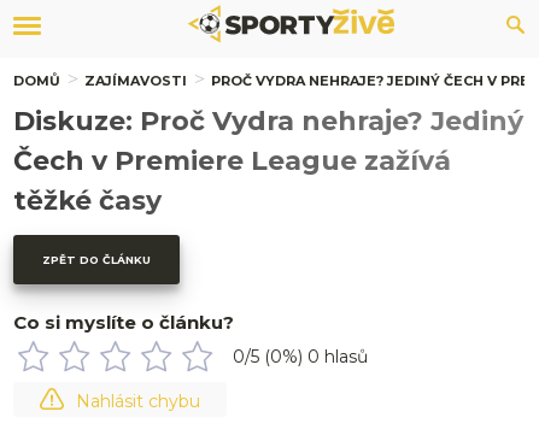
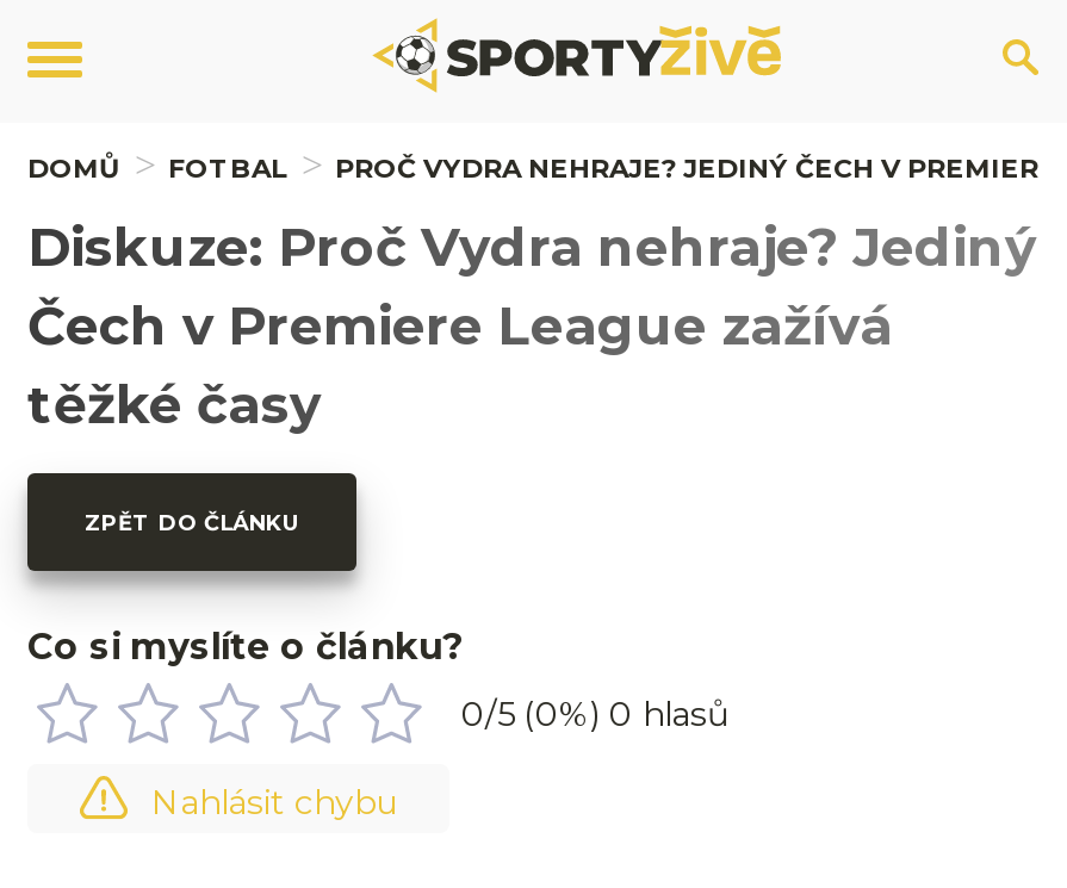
[84,72,187,89] ZAJÍMAVOSTI -> [168,151,287,185] FOTBAL

